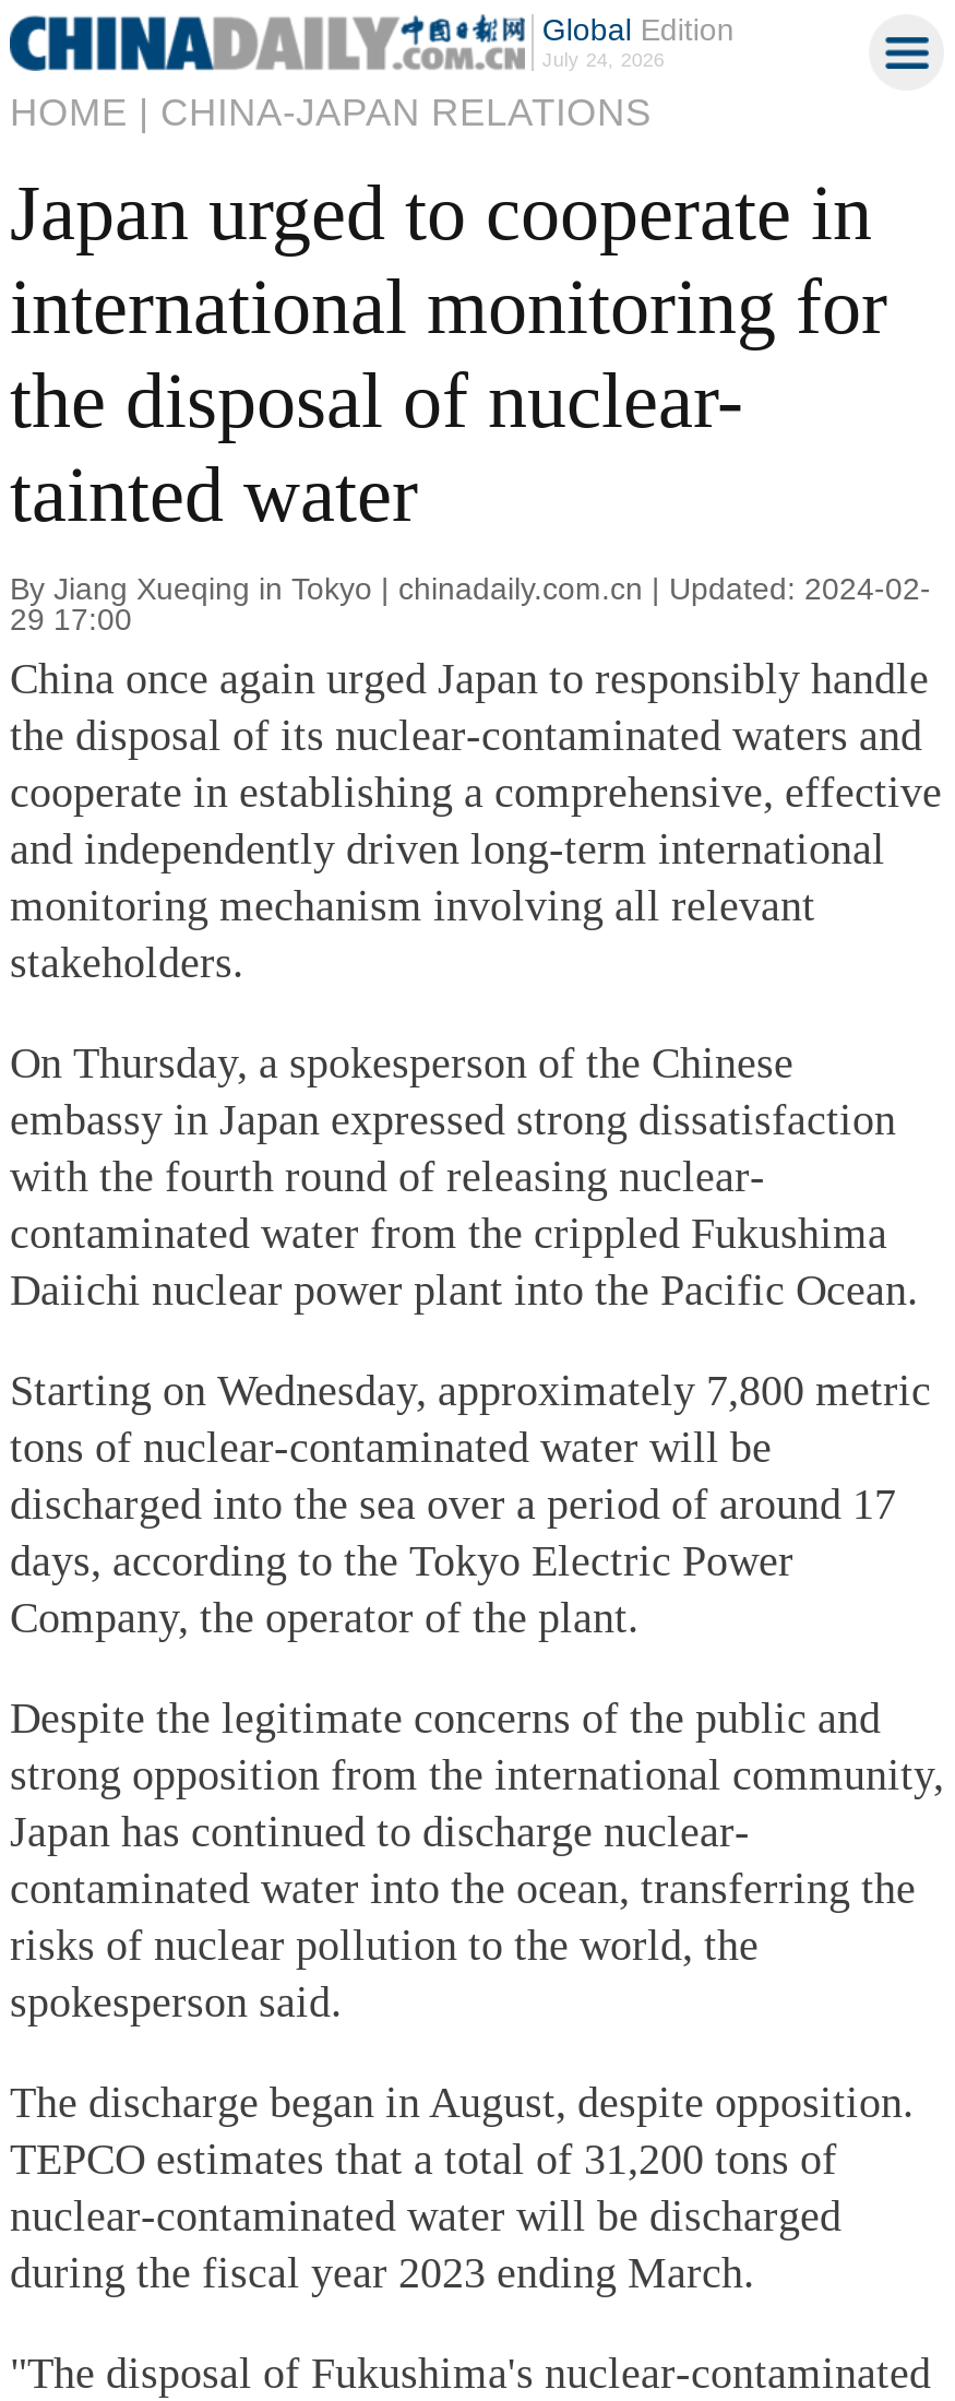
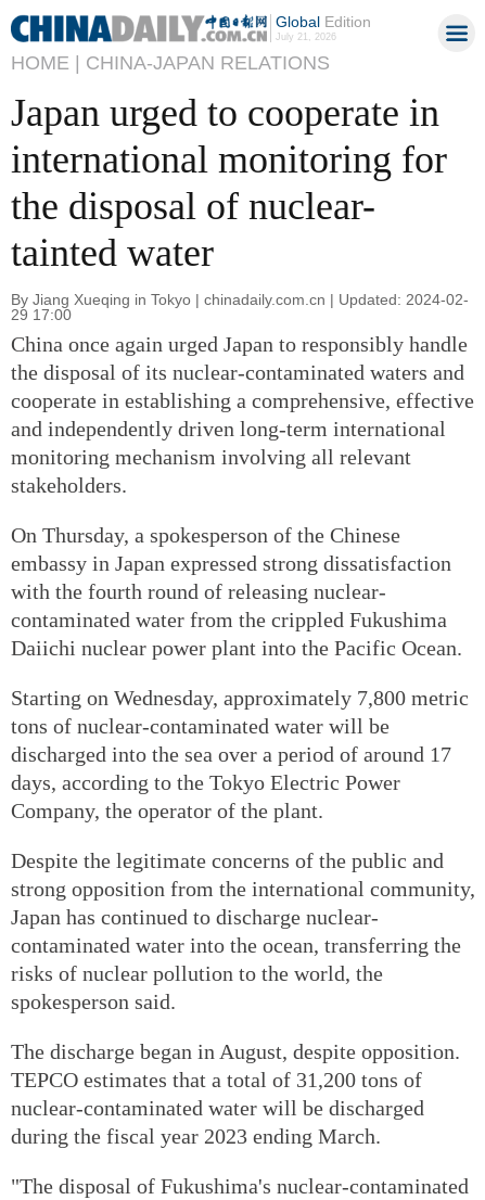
[542,49,664,71] July 24, 2026 -> [275,31,336,42] July 21, 2026

